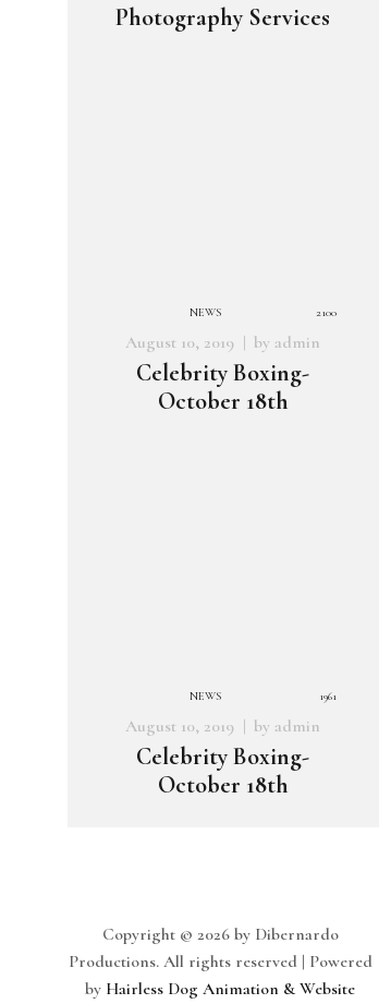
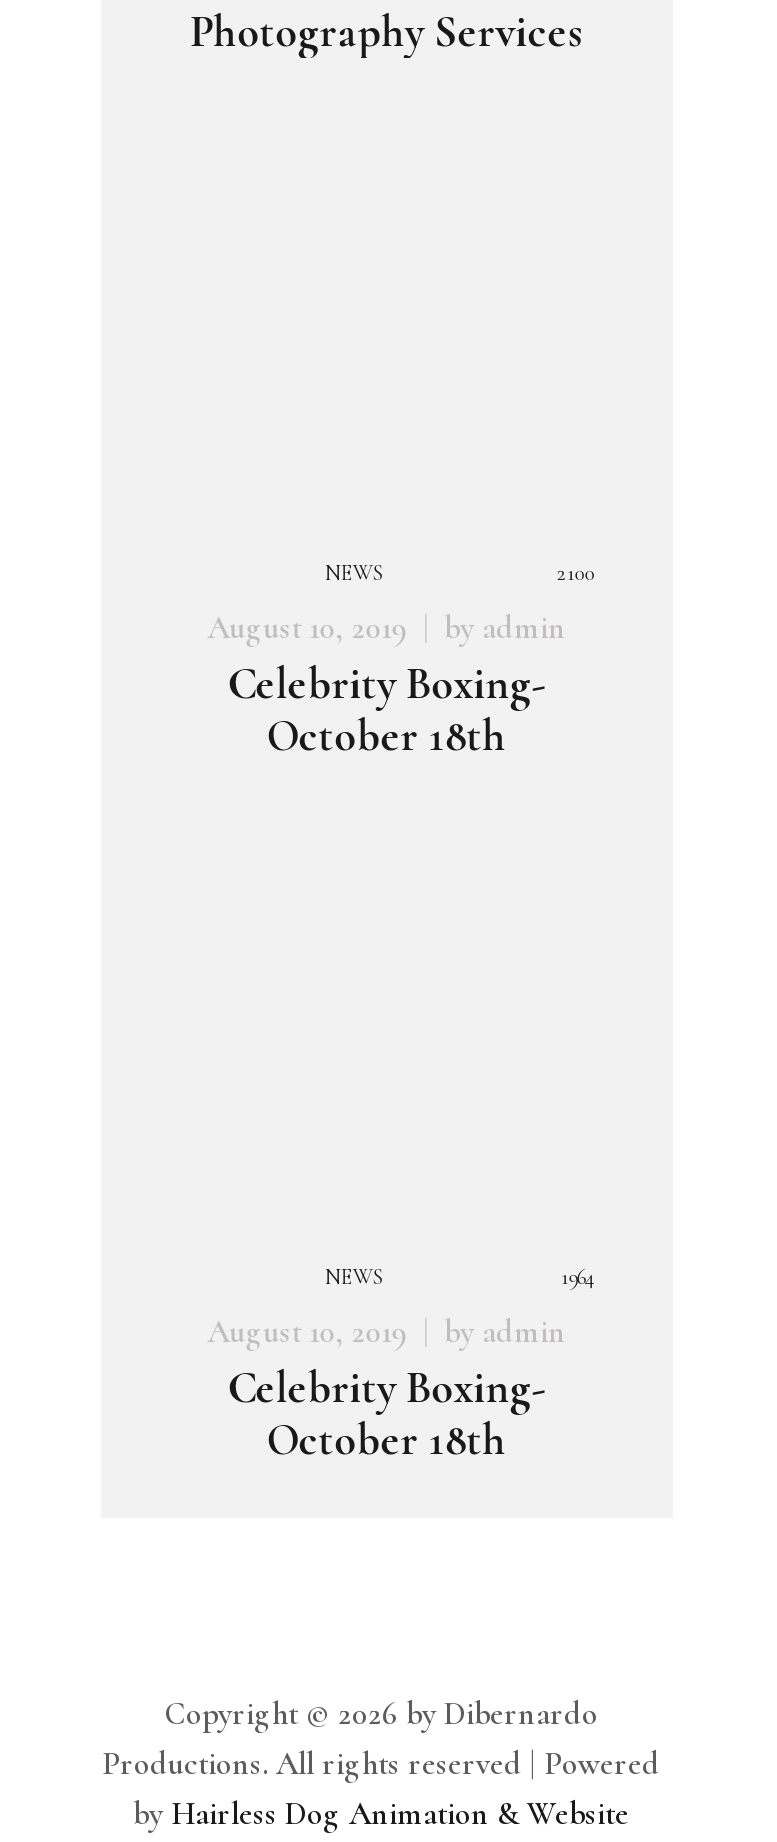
[319,689,336,703] 1961 -> [561,1264,595,1290] 1964

